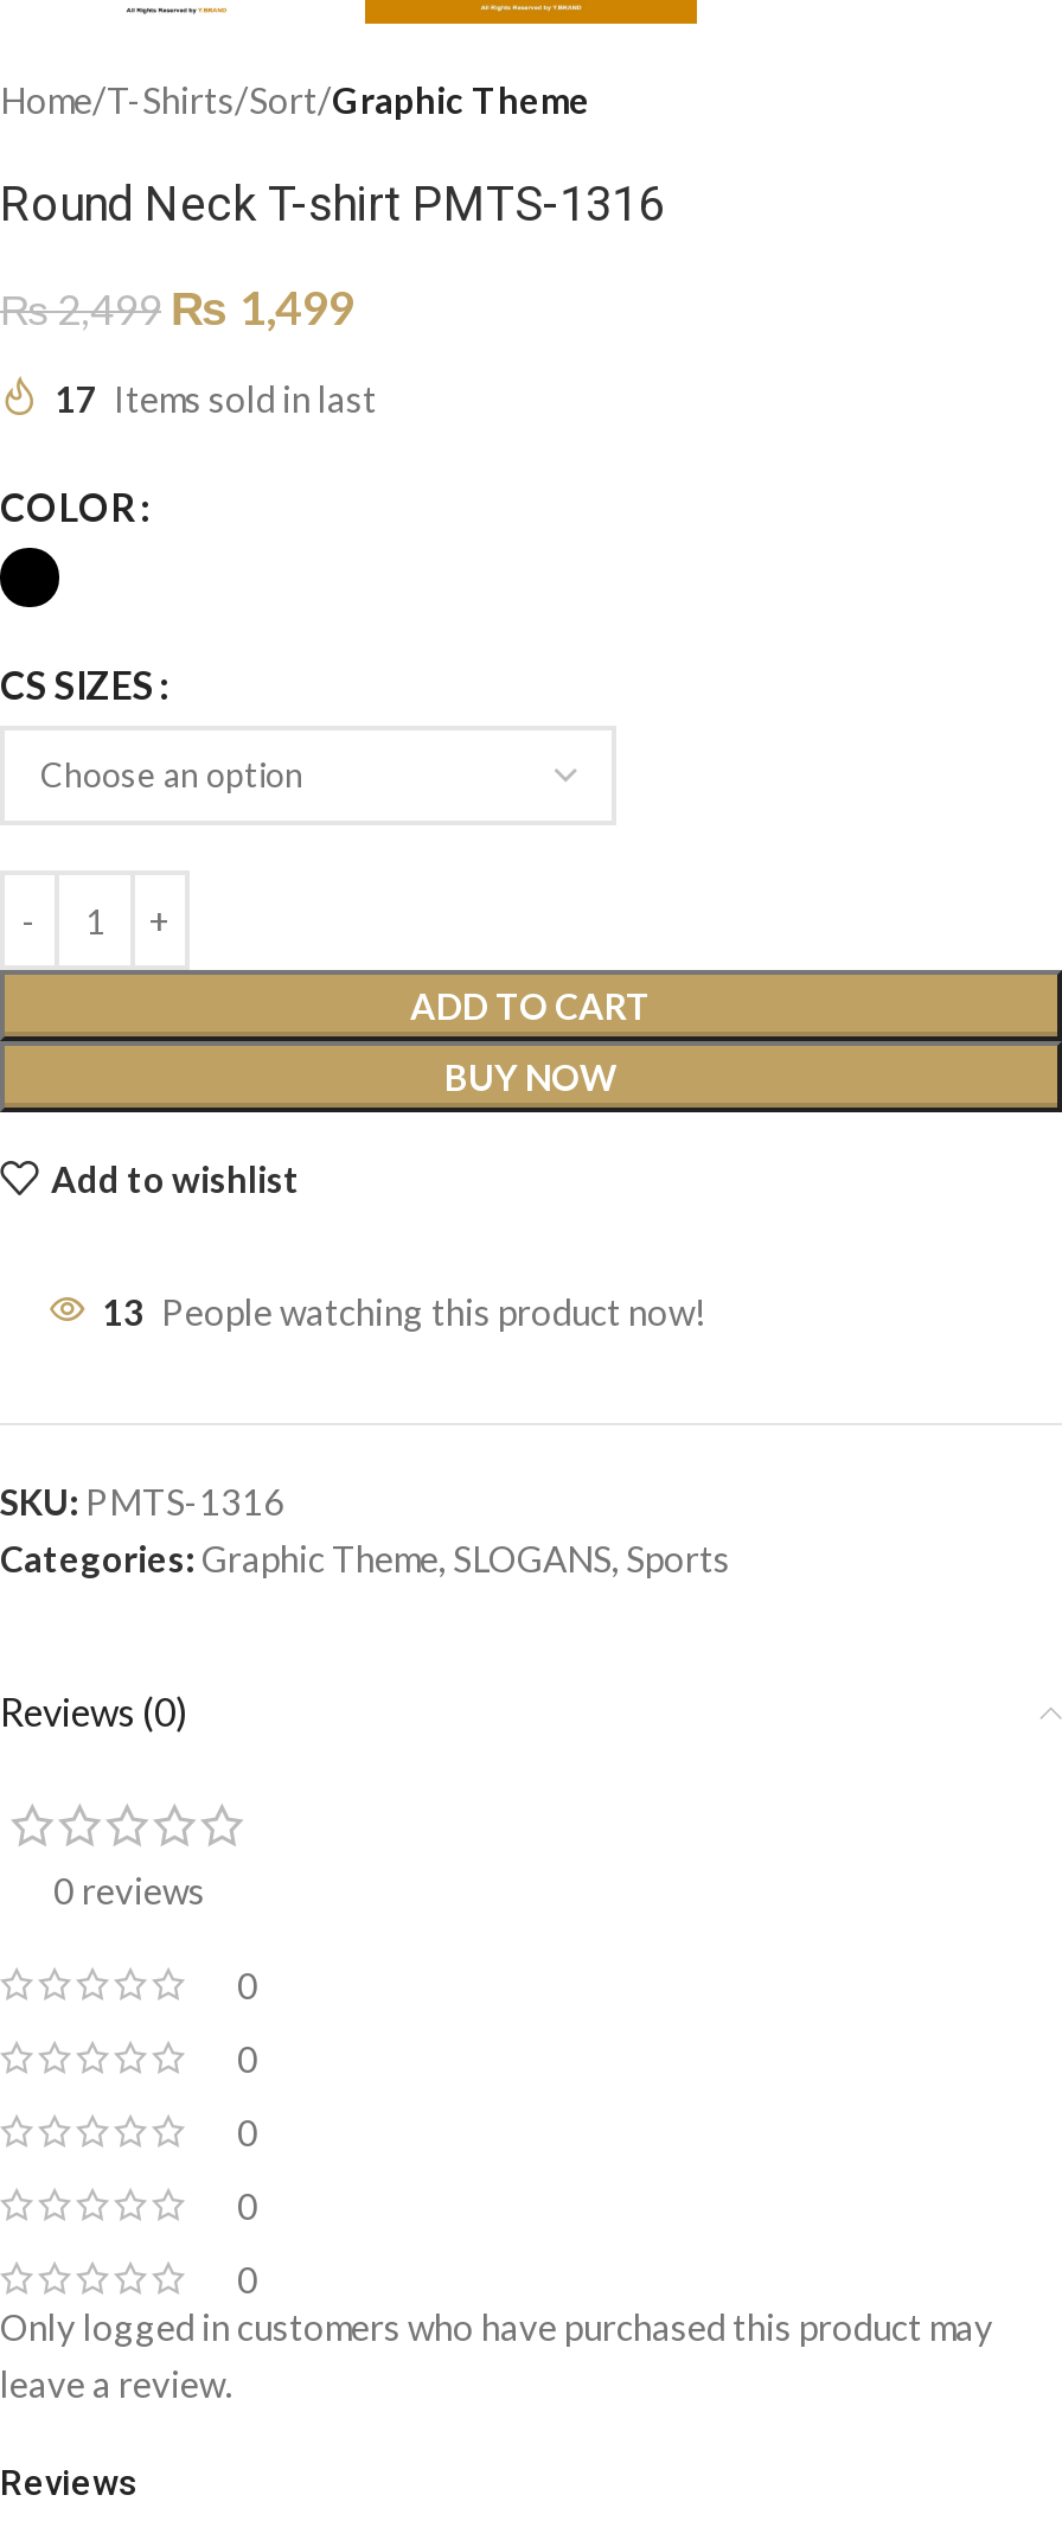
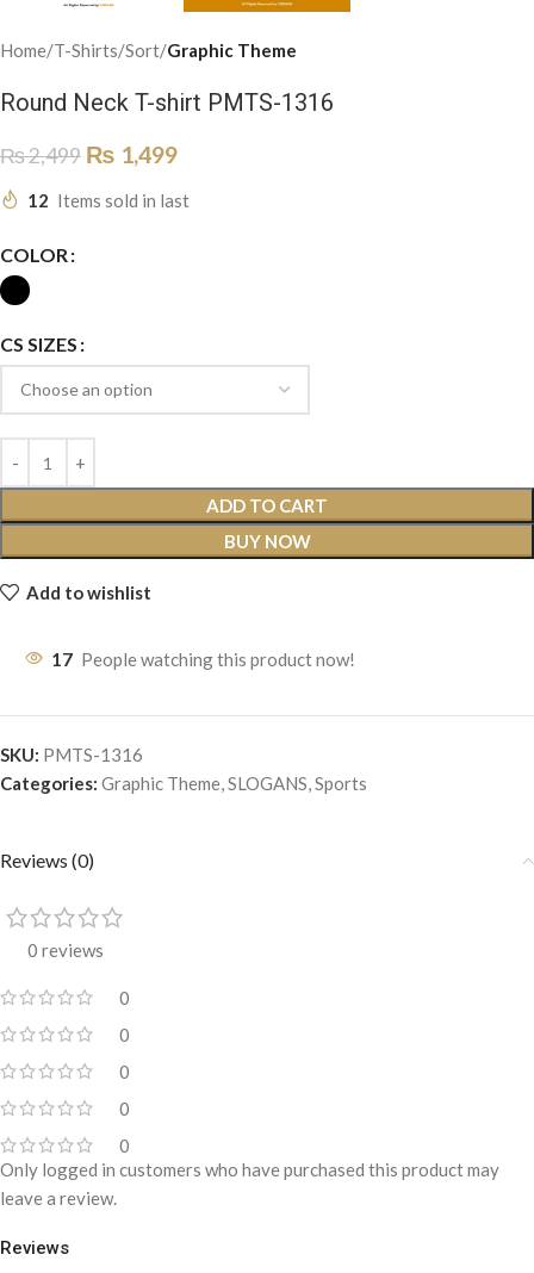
[55,378,377,420] 17 Items sold in last -> [27,190,190,211] 12 Items sold in last
[102,1291,706,1334] 13 People watching this product now! -> [51,649,355,670] 17 People watching this product now!

